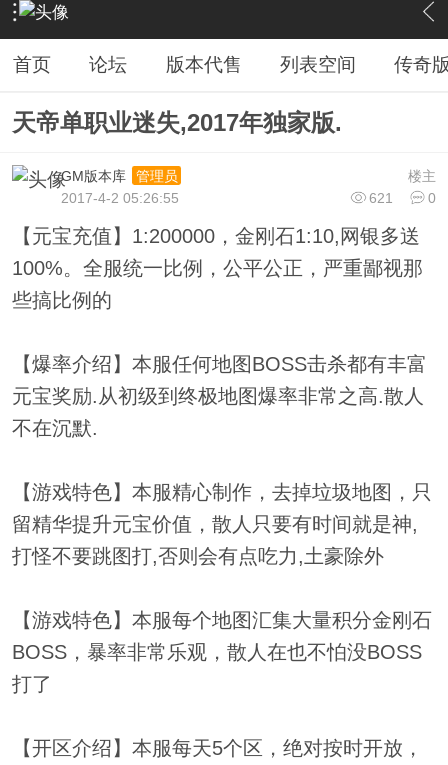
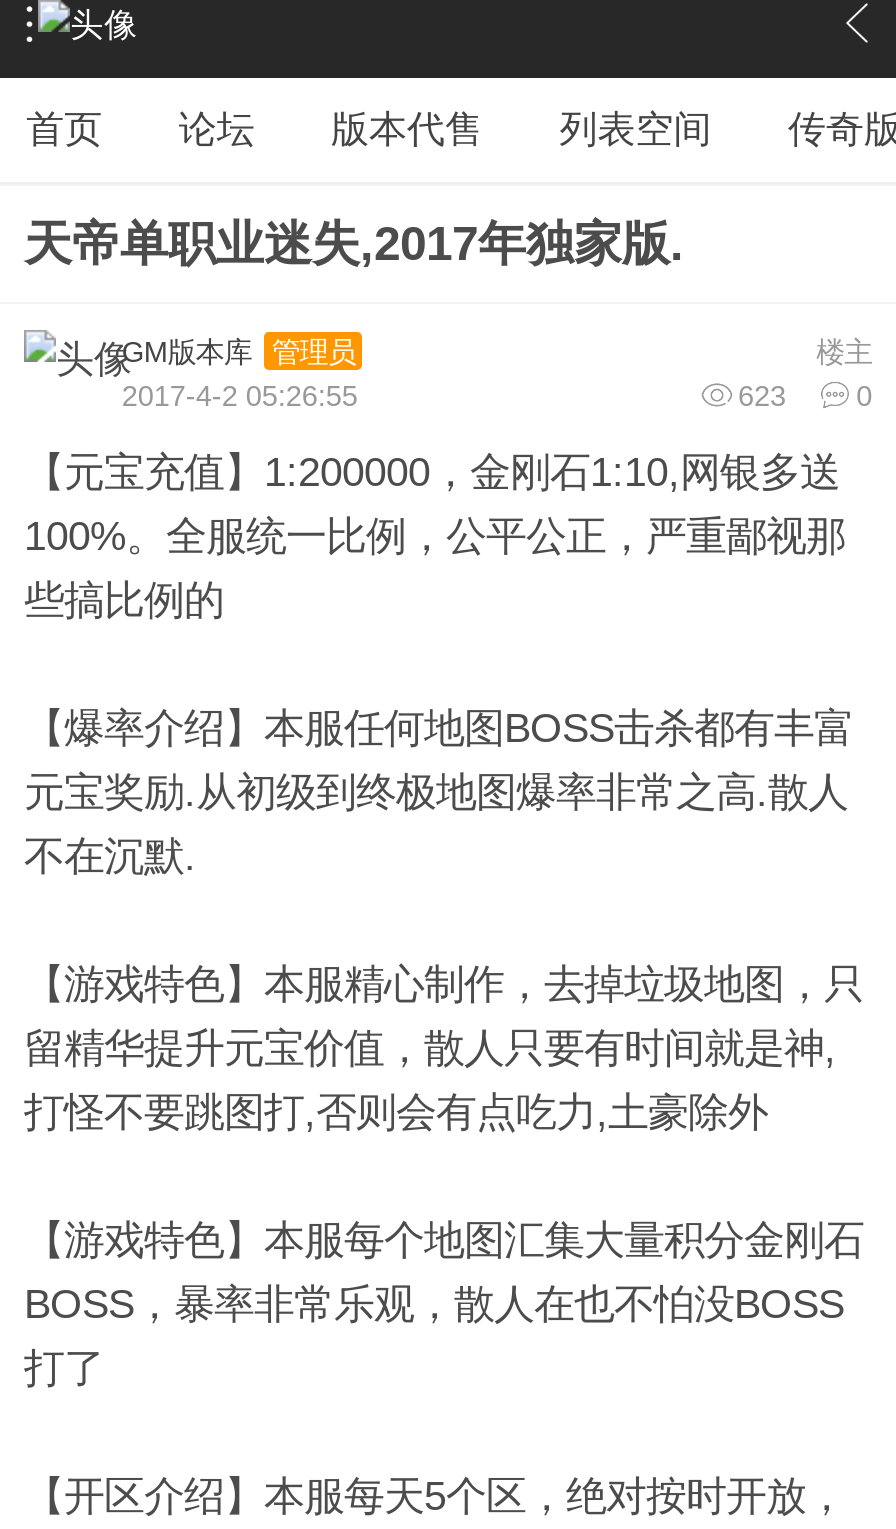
[369,189,436,205] 621 0 -> [738,379,872,411] 623 0

